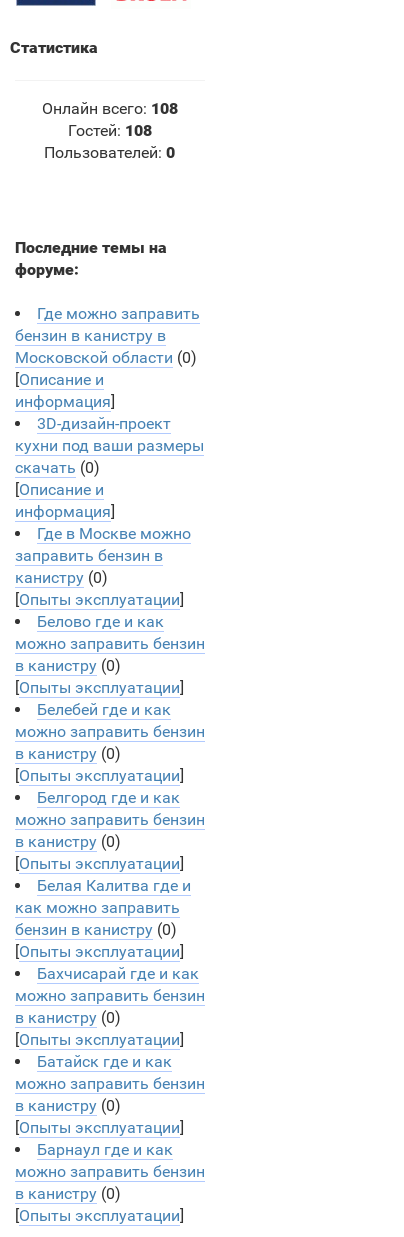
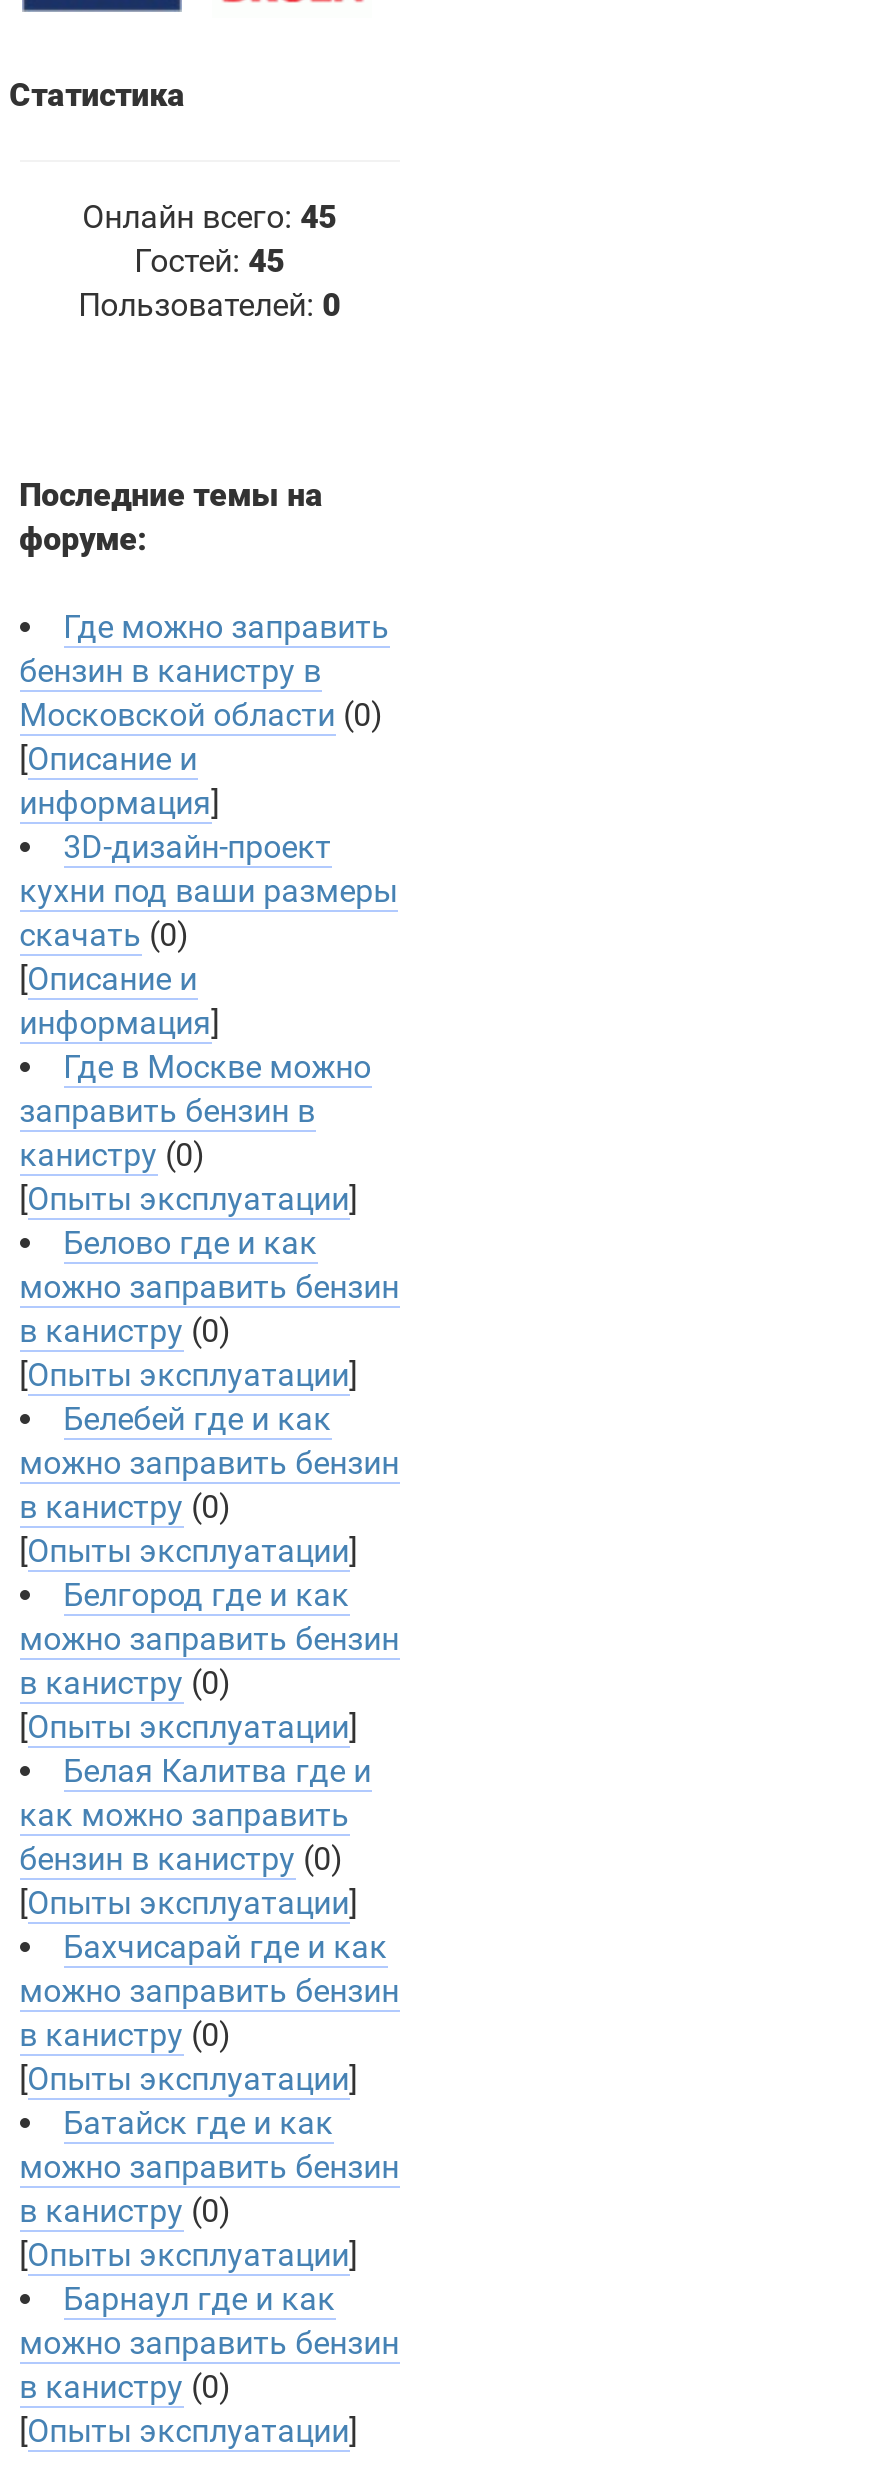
[42,99,178,118] Онлайн всего: 108 -> [82,198,336,236] Онлайн всего: 45
[68,121,152,140] Гостей: 108 -> [134,242,284,280] Гостей: 45

